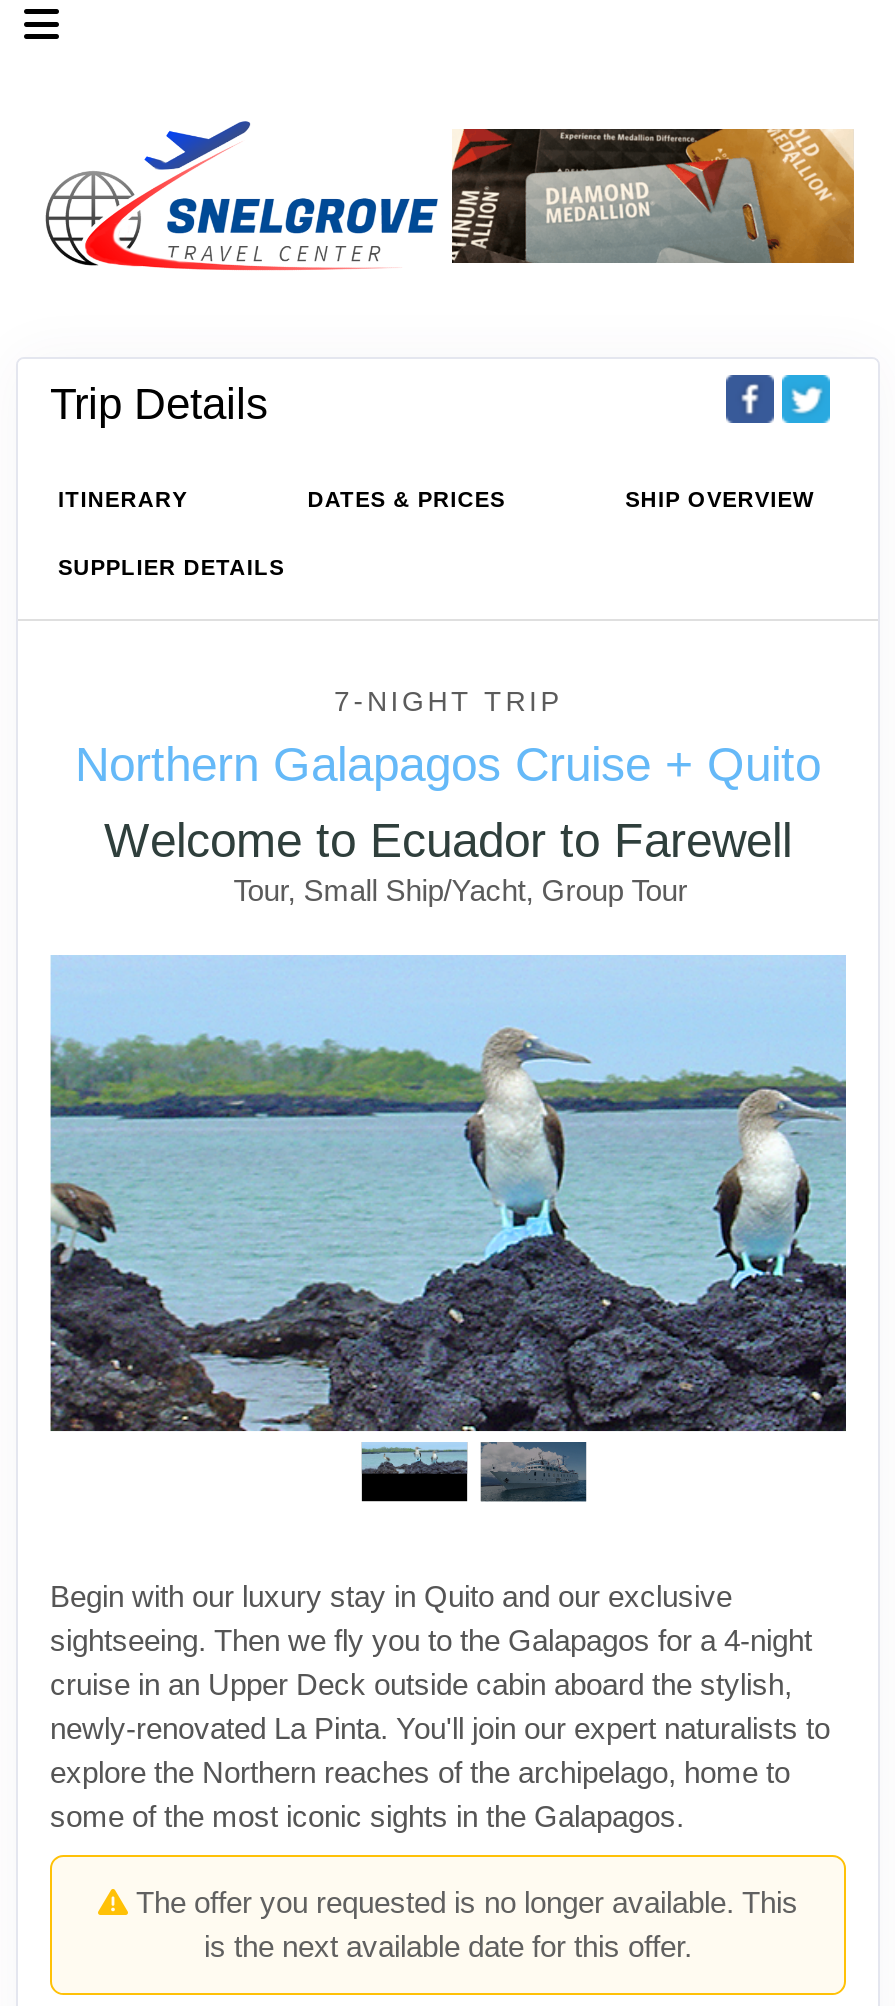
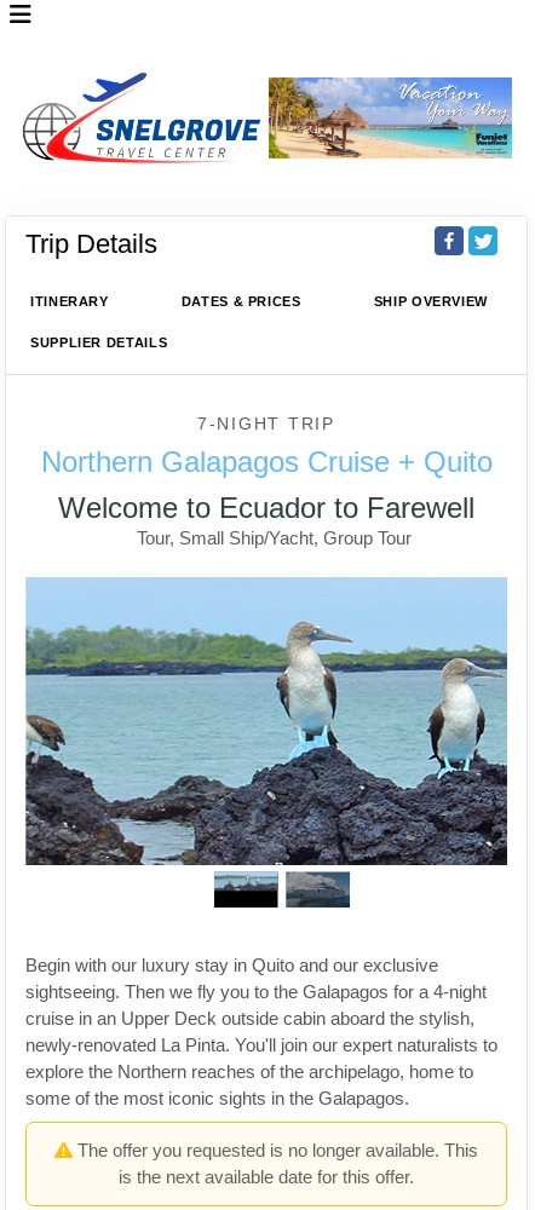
[450,127,856,265] [image] -> [267,76,513,160] [image]

